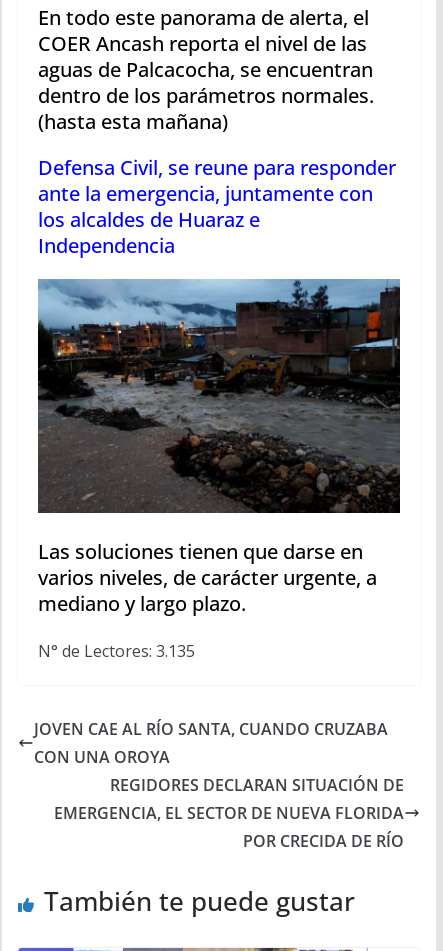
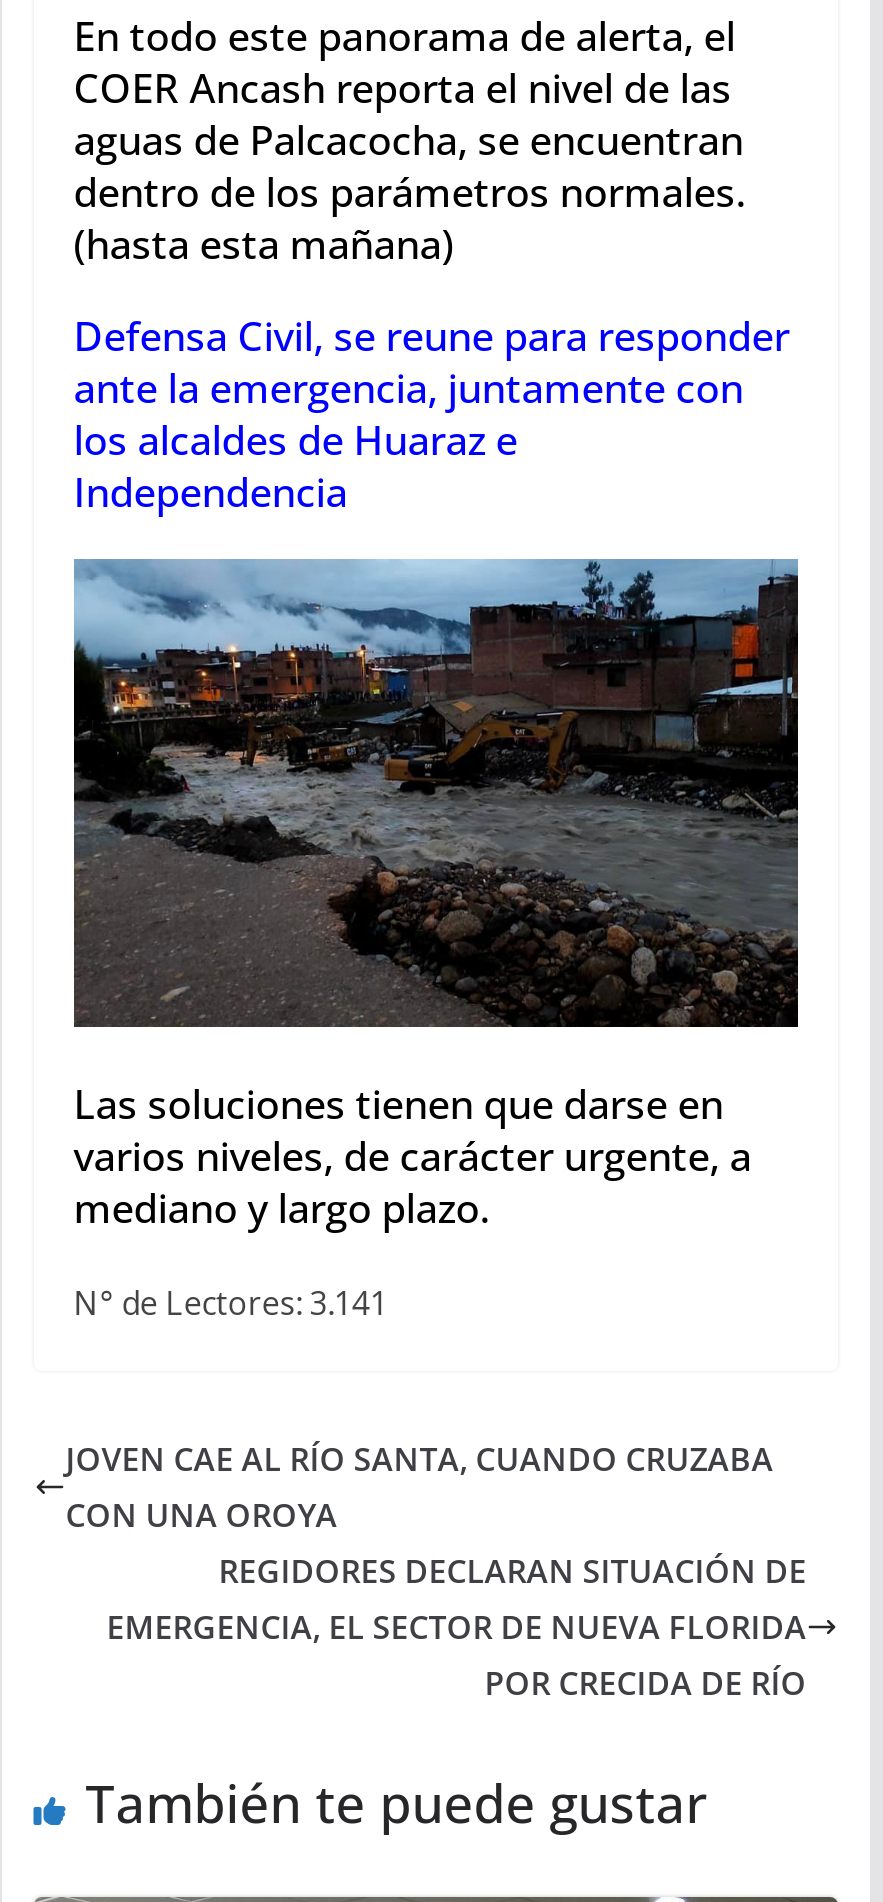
[38,640,195,662] N° de Lectores: 3.135 -> [73,1280,387,1324] N° de Lectores: 3.141

